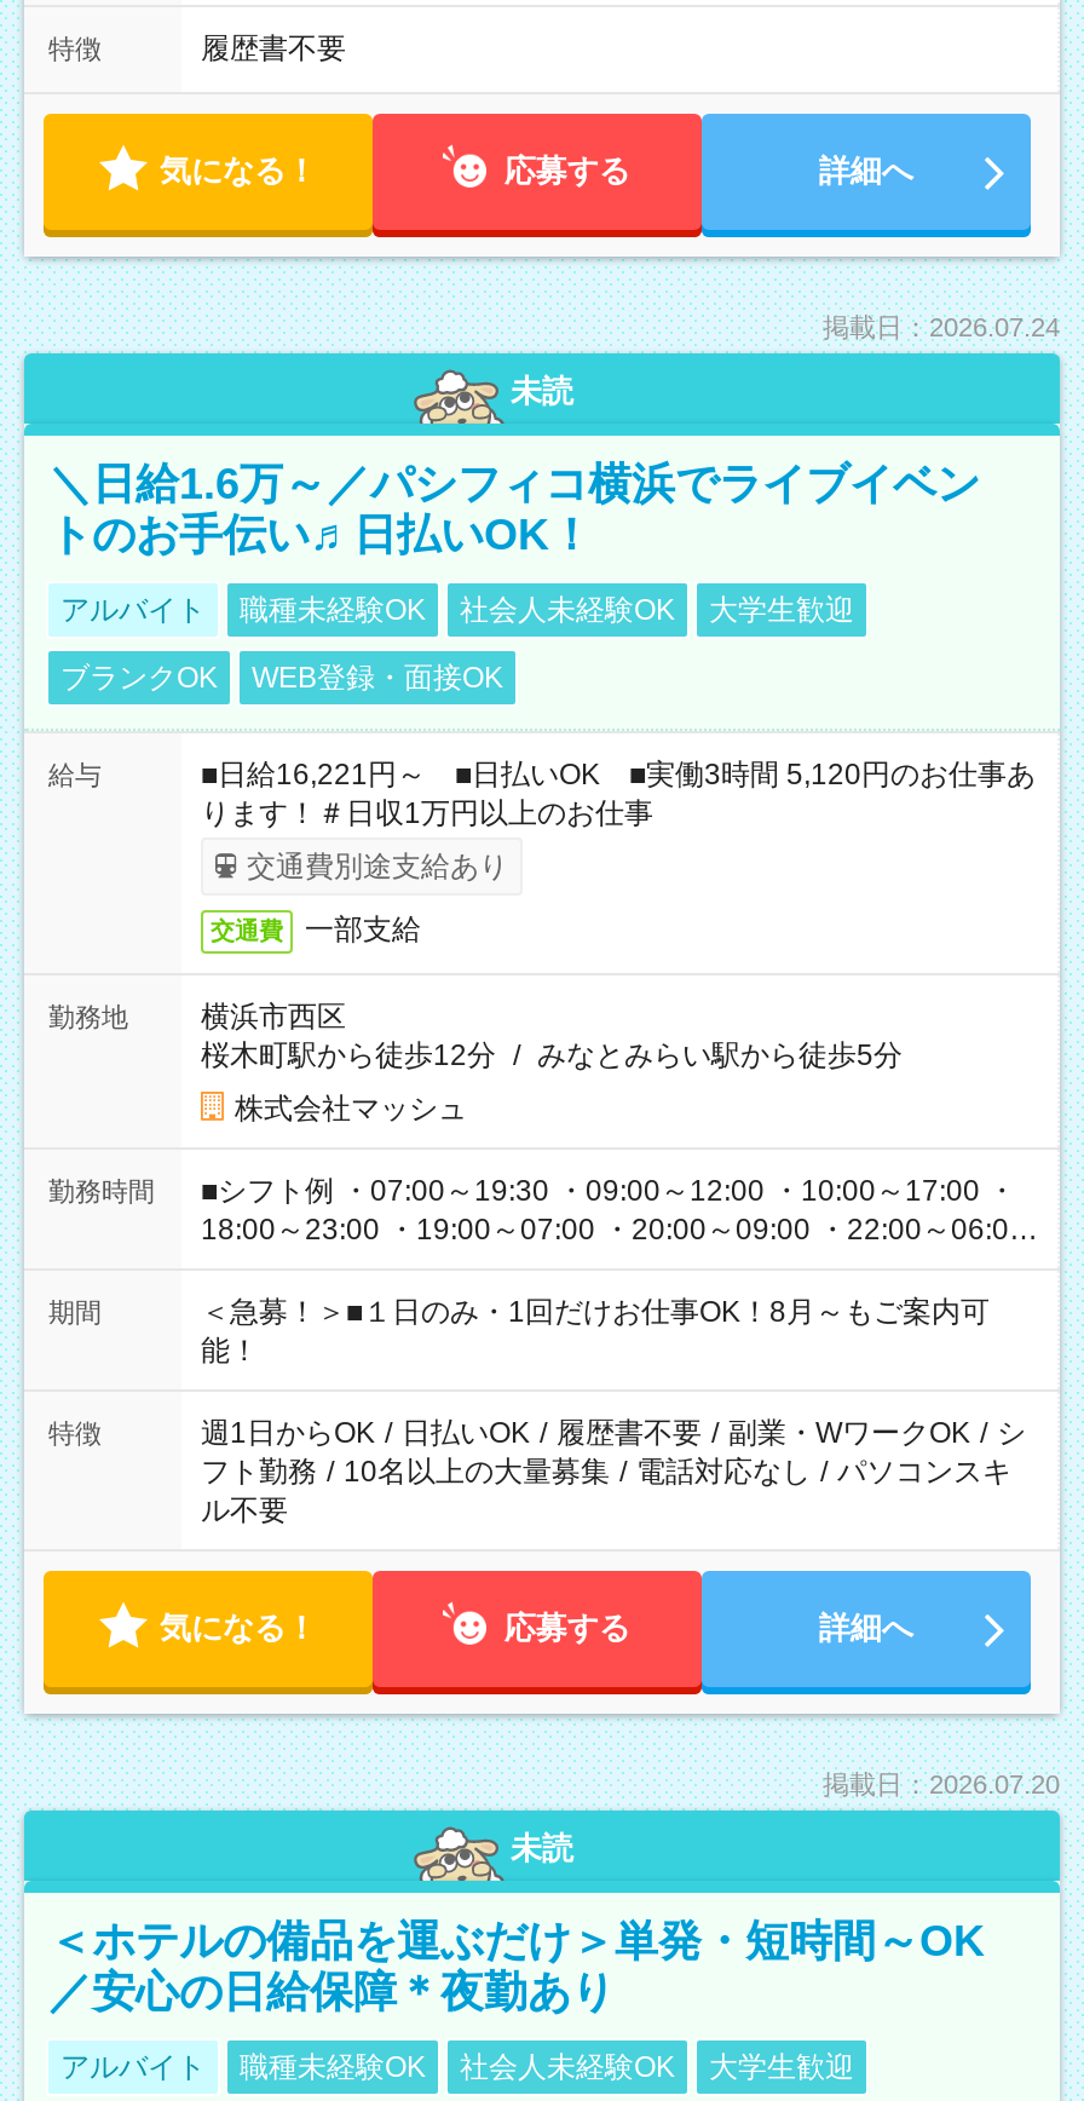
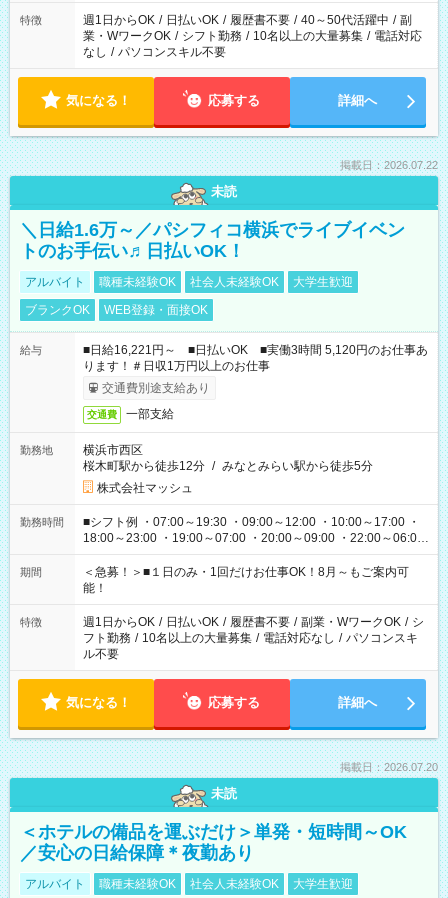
[201,31,346,65] 履歴書不要 -> [83,13,422,59] 週1日からOK / 日払いOK / 履歴書不要 / 40～50代活躍中 / 副 | 業・WワークOK / シフト勤務 / 10名以上の大量募集 / 電話対応 | なし / パソコンスキル不要
[823,312,1060,341] 掲載日：2026.07.24 -> [340,159,438,171] 掲載日：2026.07.22

